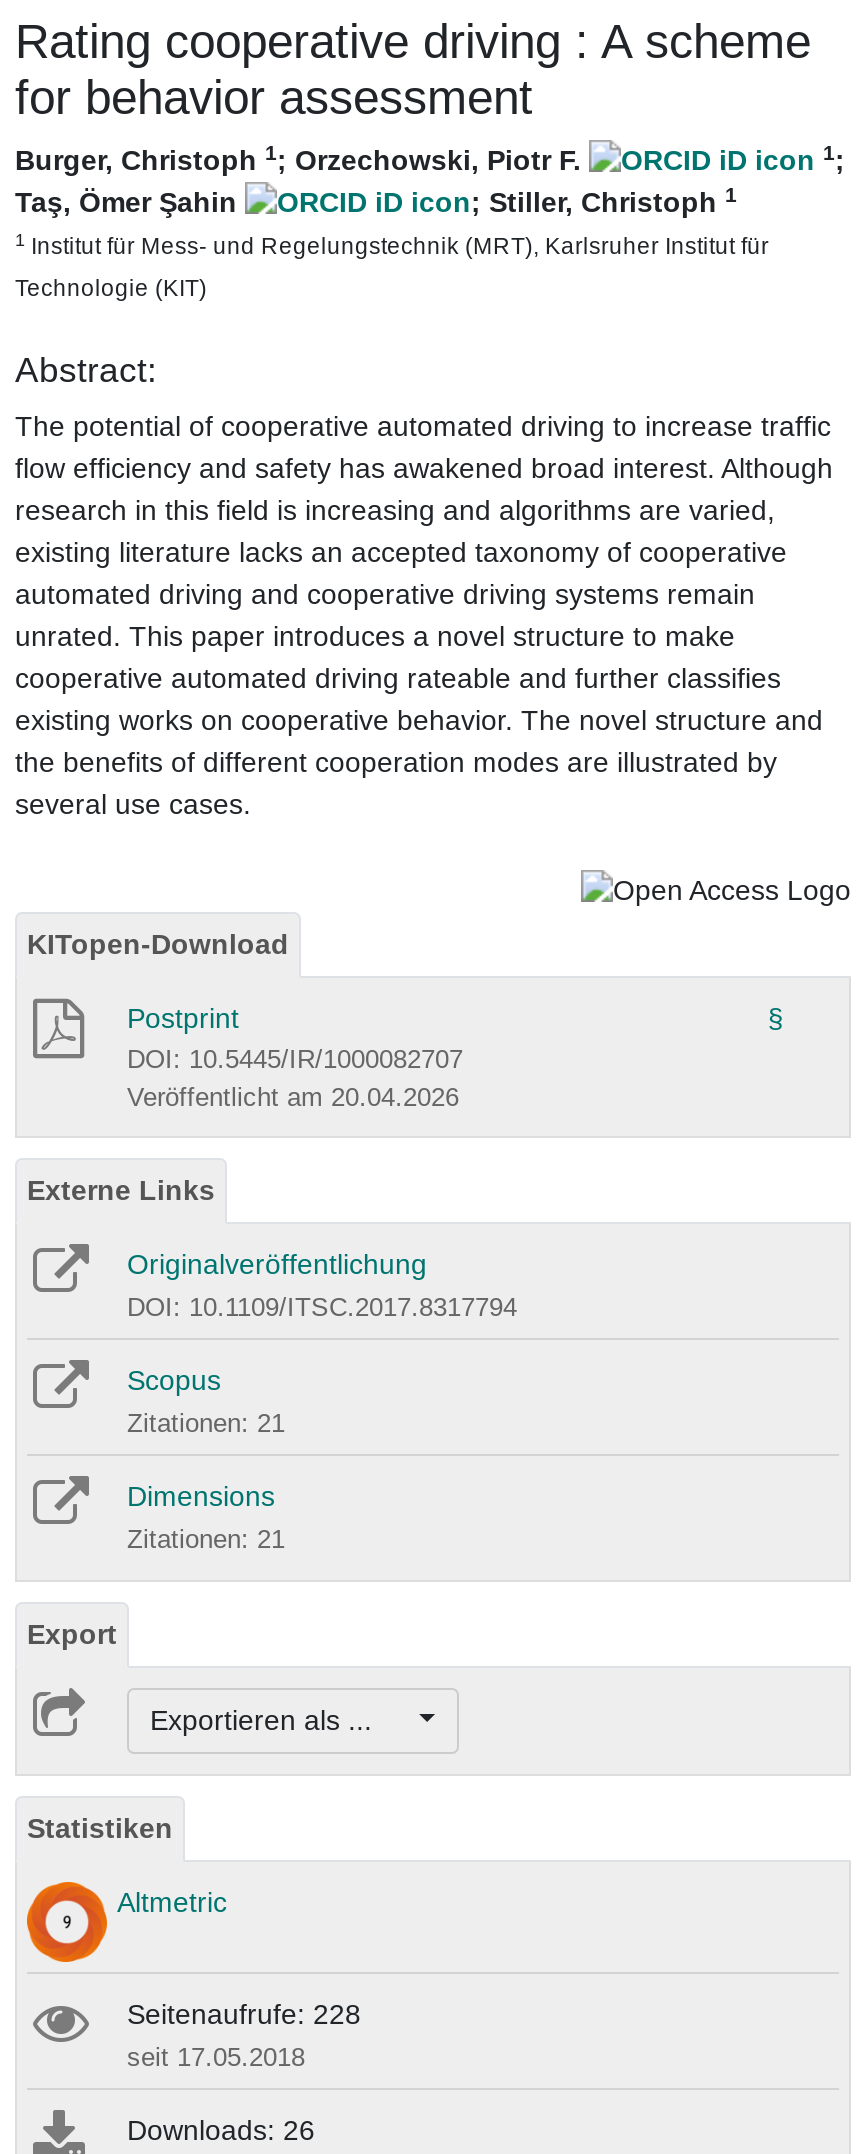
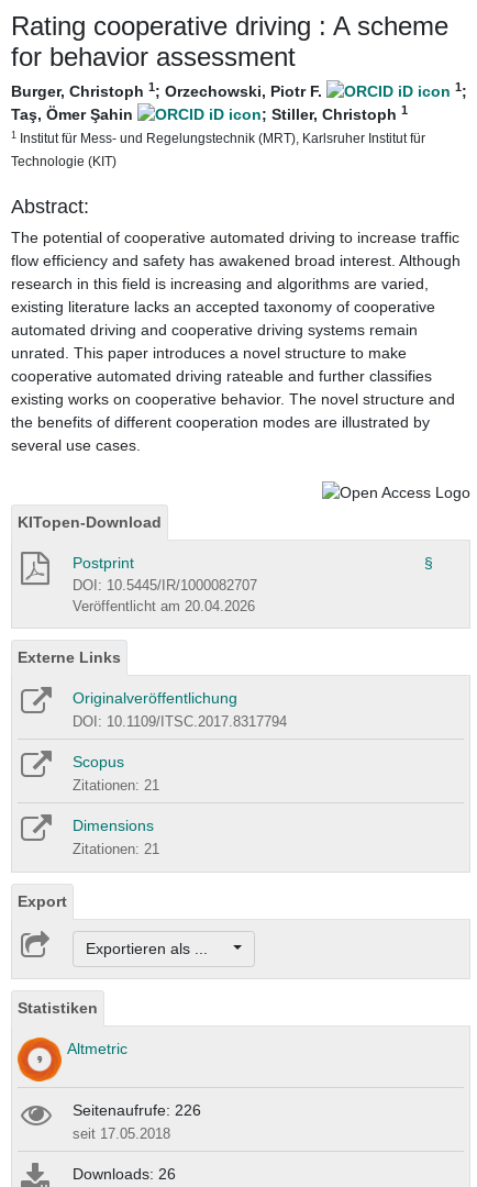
[127,1999,361,2031] Seitenaufrufe: 228 -> [73,1102,201,1119] Seitenaufrufe: 226

